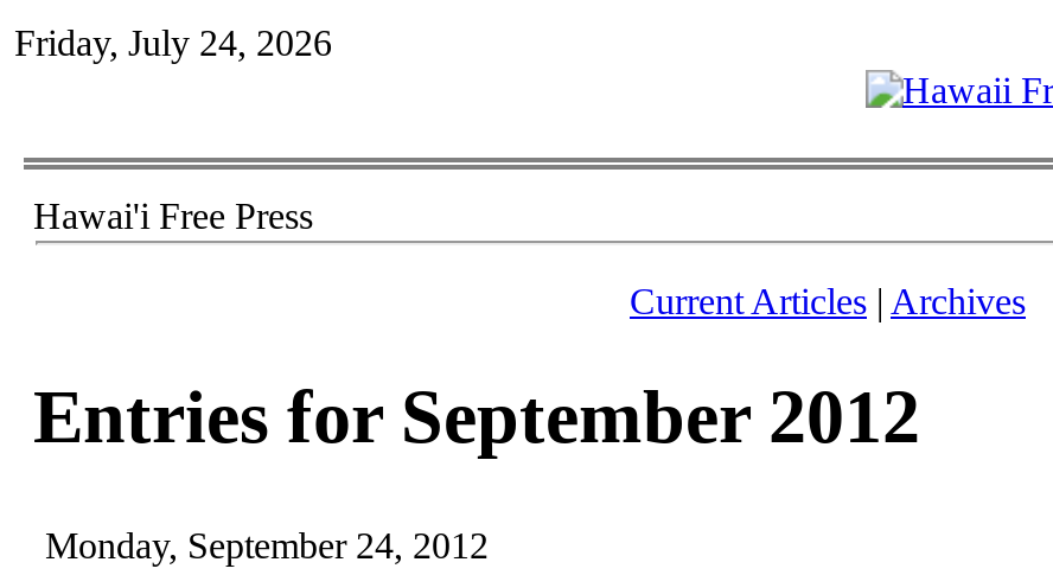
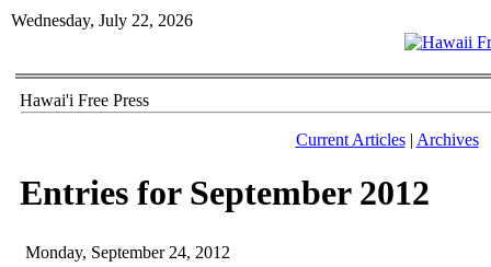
[14,23,332,63] Friday, July 24, 2026 -> [11,11,193,30] Wednesday, July 22, 2026

